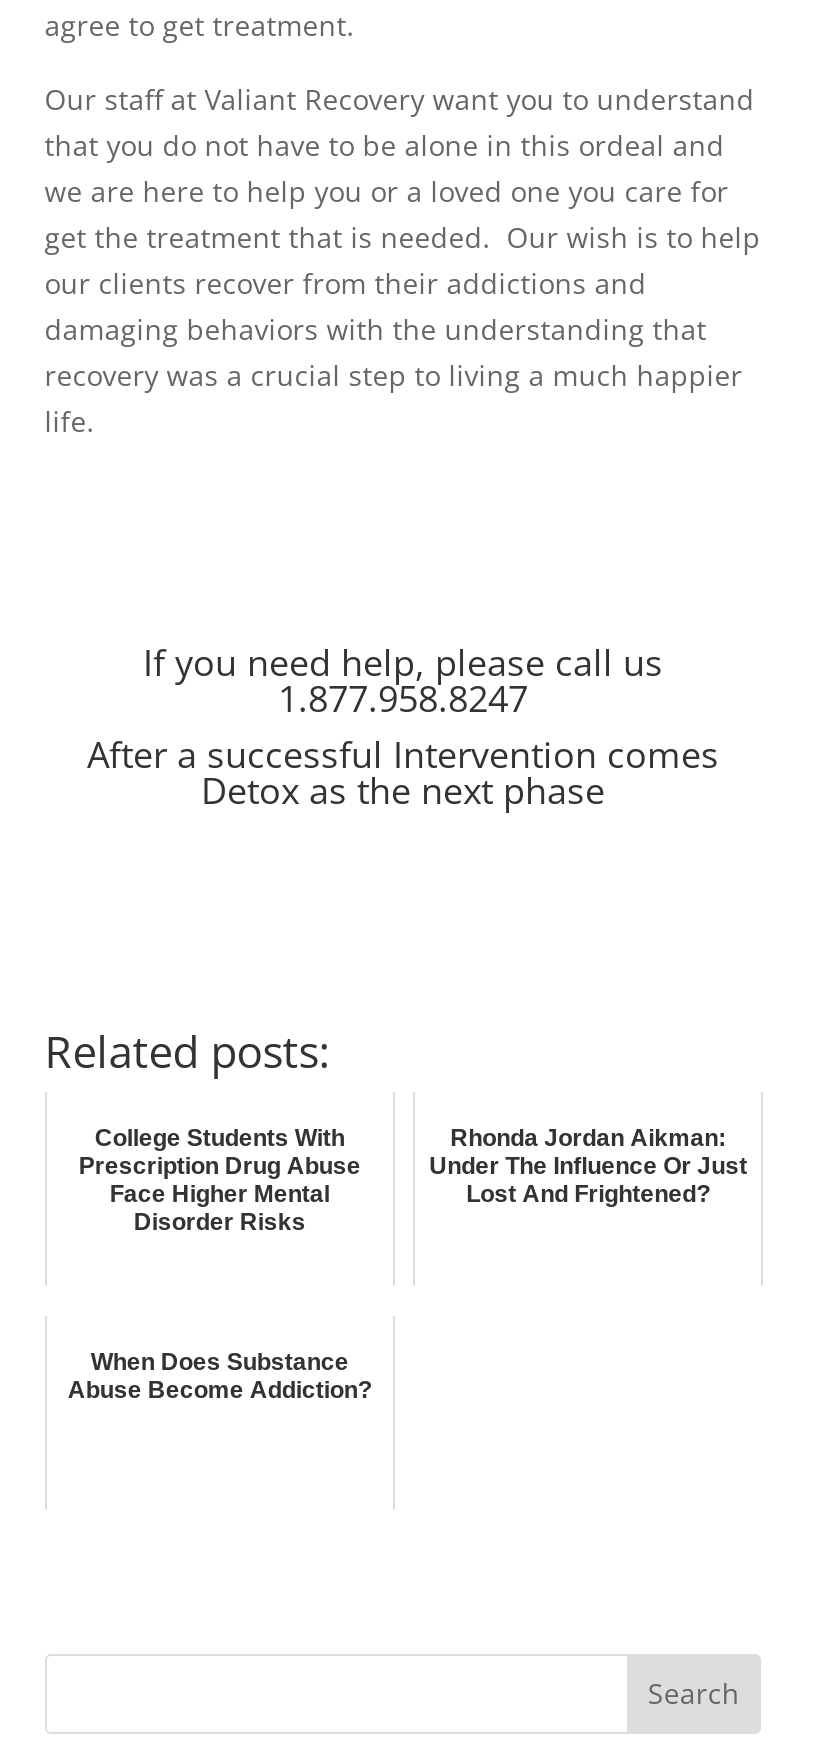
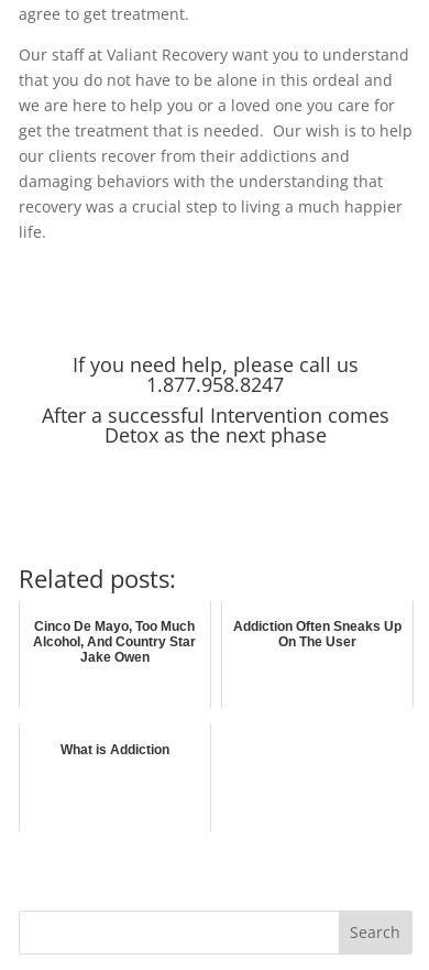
[79,1123,361,1235] College Students With | Prescription Drug Abuse | Face Higher Mental | Disorder Risks -> [33,618,196,664] Cinco De Mayo, Too Much | Alcohol, And Country Star | Jake Owen
[429,1123,747,1207] Rhonda Jordan Aikman: | Under The Influence Or Just | Lost And Frightened? -> [233,618,402,649] Addiction Often Sneaks Up | On The User
[68,1347,372,1403] When Does Substance | Abuse Become Addiction? -> [60,742,169,757] What is Addiction

